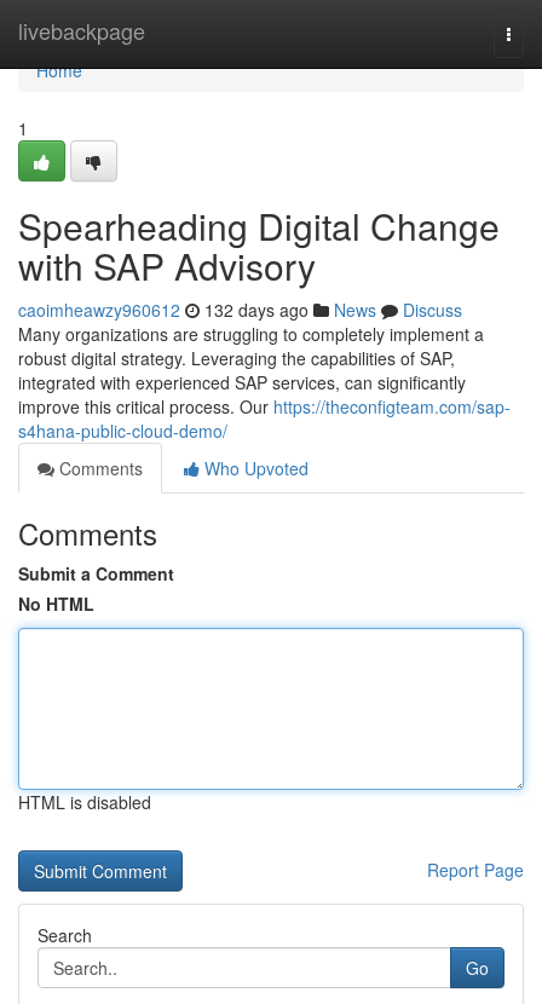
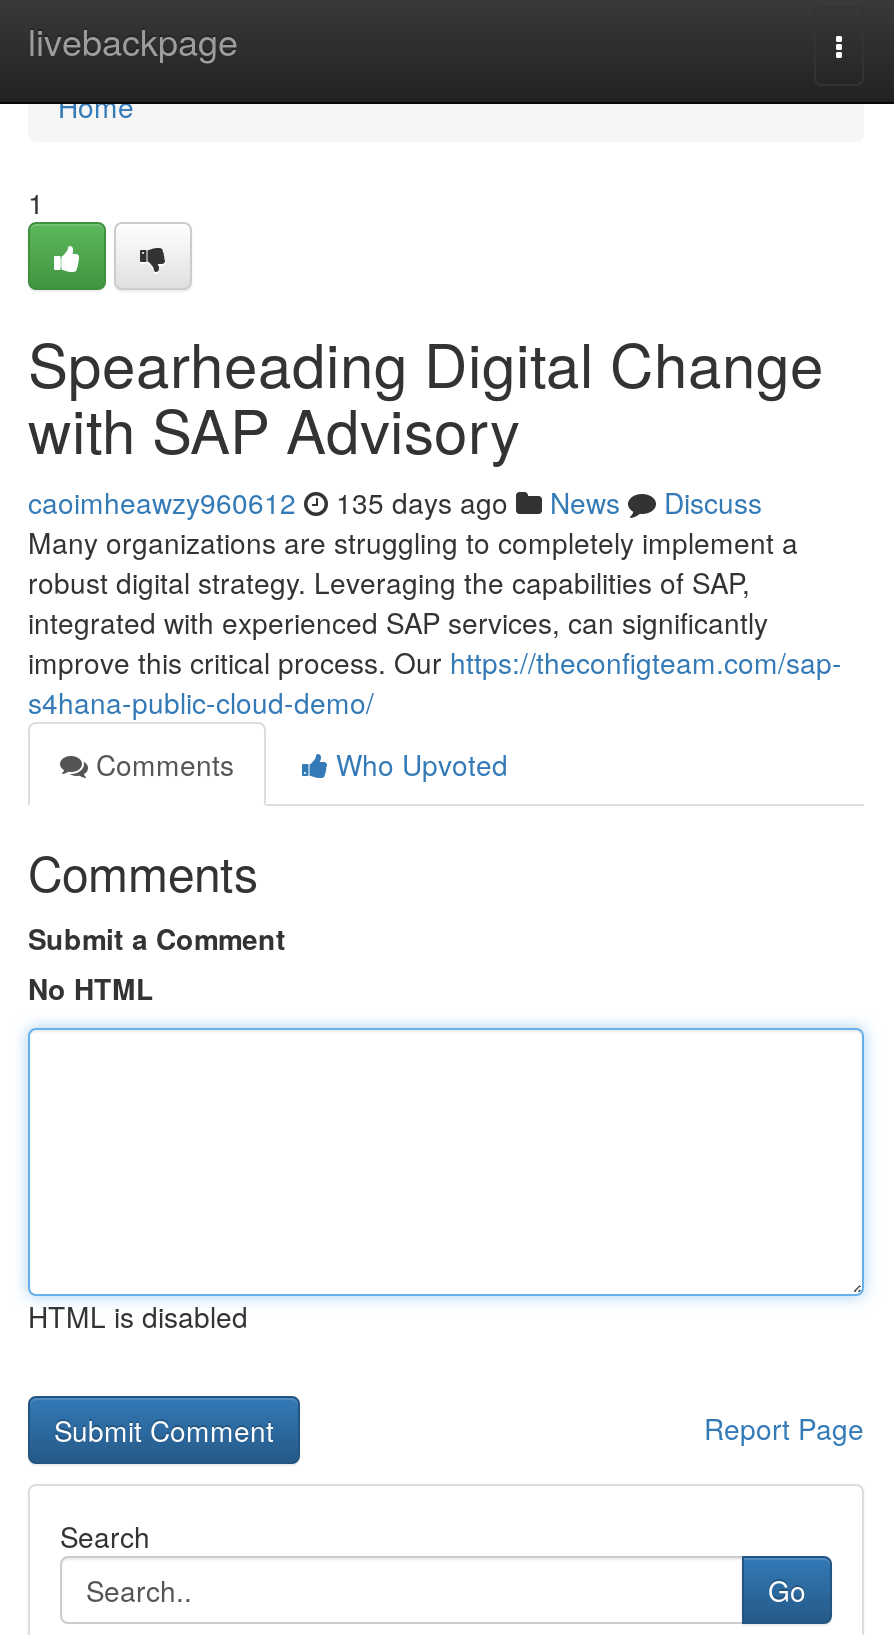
[18,298,462,322] caoimheawzy960612 132 days ago News Discuss -> [28,482,762,522] caoimheawzy960612 135 days ago News Discuss

